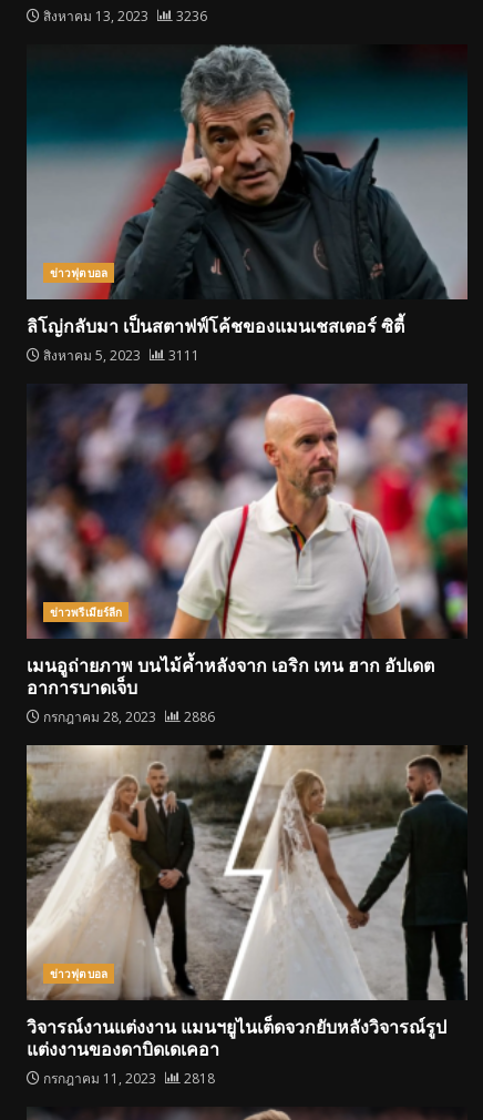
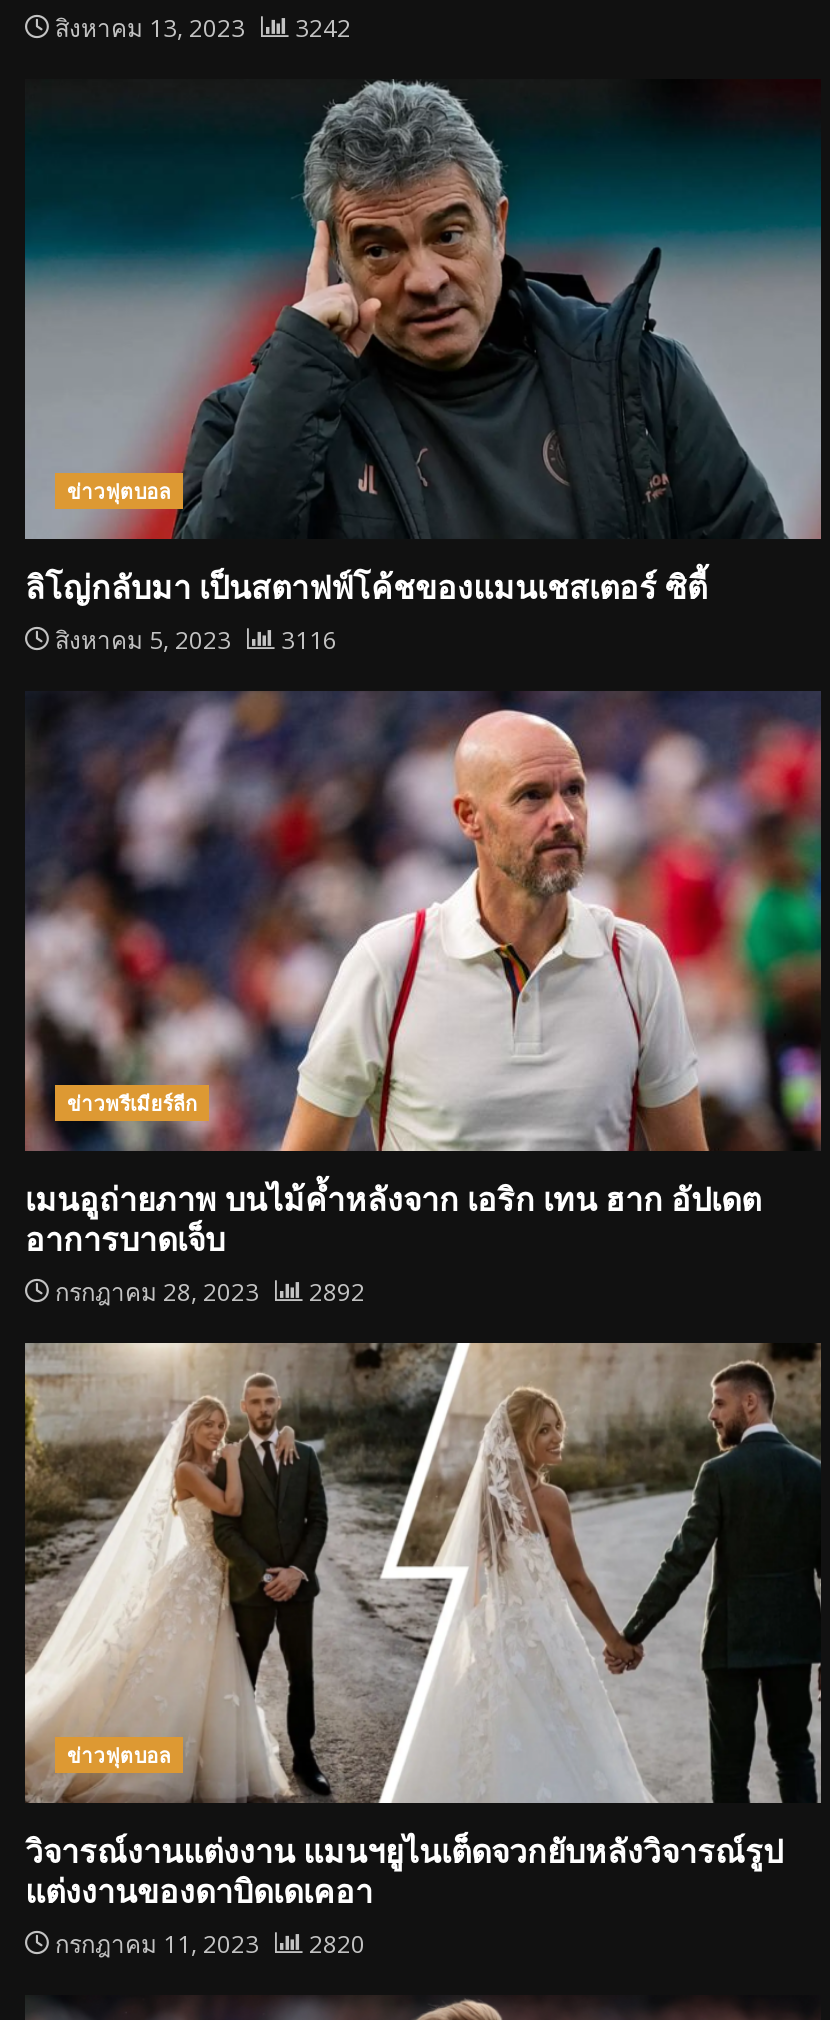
[40,6,207,25] สิงหาคม 13, 2023 3236 -> [49,12,351,46] สิงหาคม 13, 2023 3242
[40,346,199,365] สิงหาคม 5, 2023 3111 -> [49,624,337,658] สิงหาคม 5, 2023 3116
[40,707,215,726] กรกฎาคม 28, 2023 2886 -> [49,1276,365,1310] กรกฎาคม 28, 2023 2892
[40,1069,215,1088] กรกฎาคม 11, 2023 2818 -> [49,1928,365,1962] กรกฎาคม 11, 2023 2820

